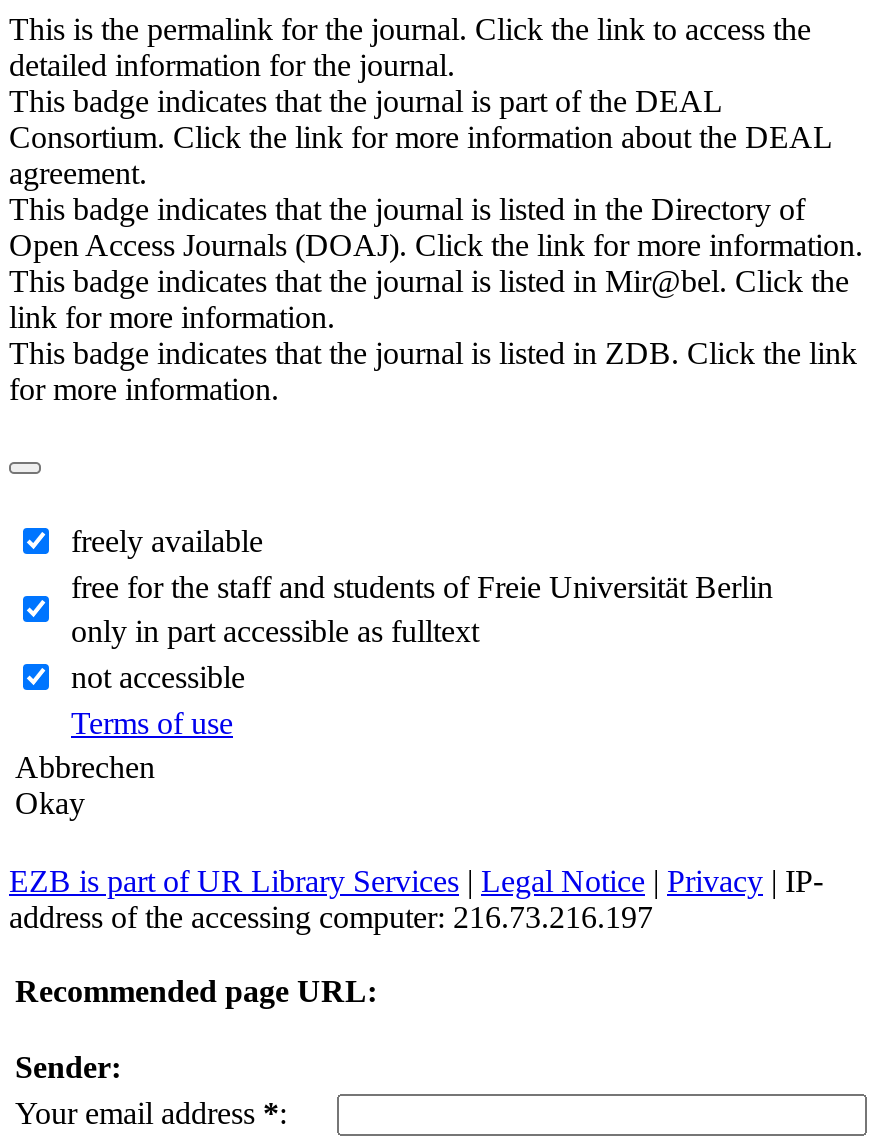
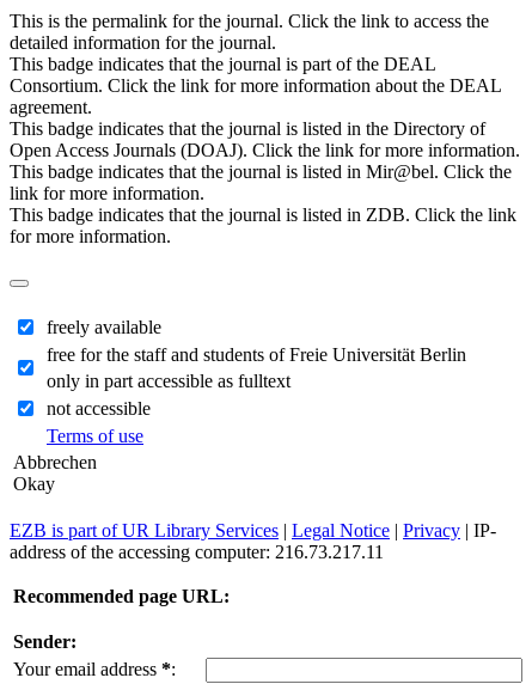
[9,900,653,934] address of the accessing computer: 216.73.216.197 -> [10,541,384,562] address of the accessing computer: 216.73.217.11

